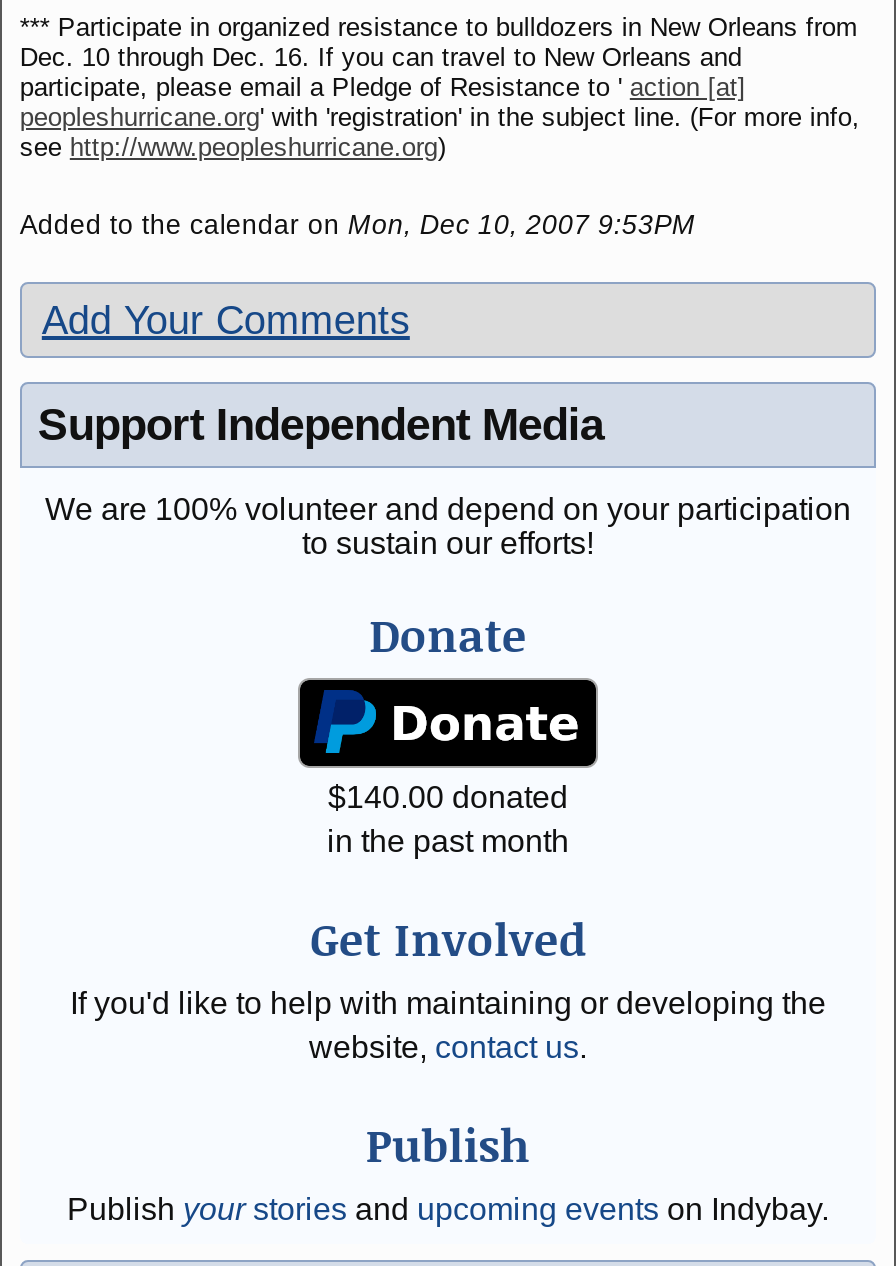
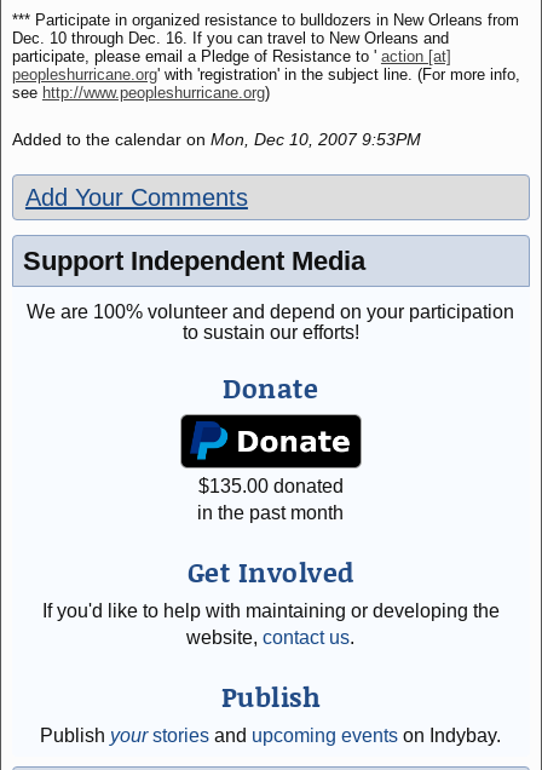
[328,779,568,813] $140.00 donated -> [198,475,344,496] $135.00 donated

